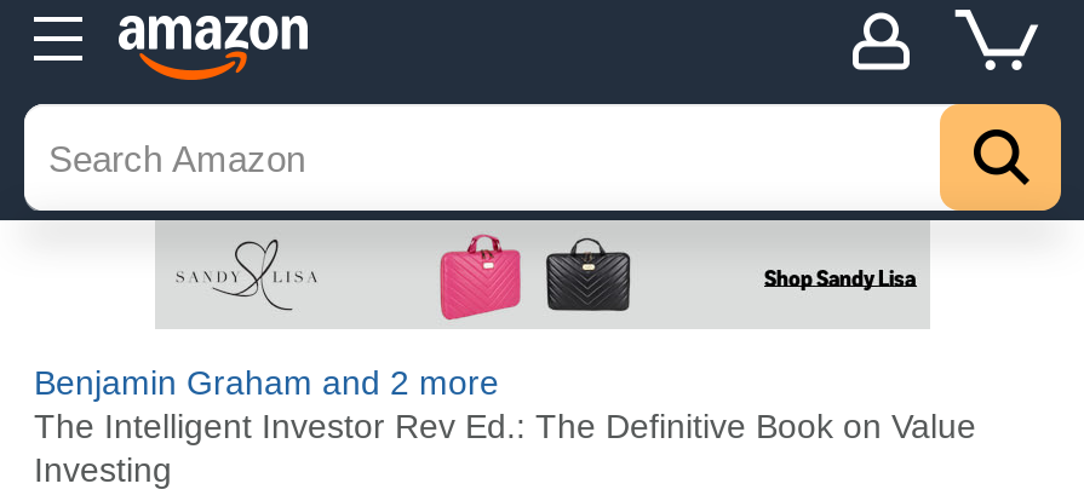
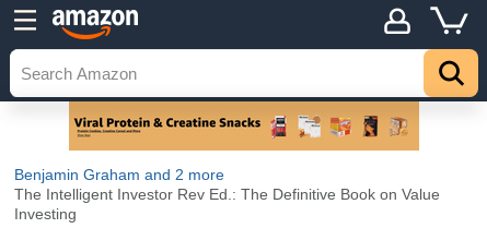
[157,218,928,327] [image] -> [69,100,419,151] [image]

